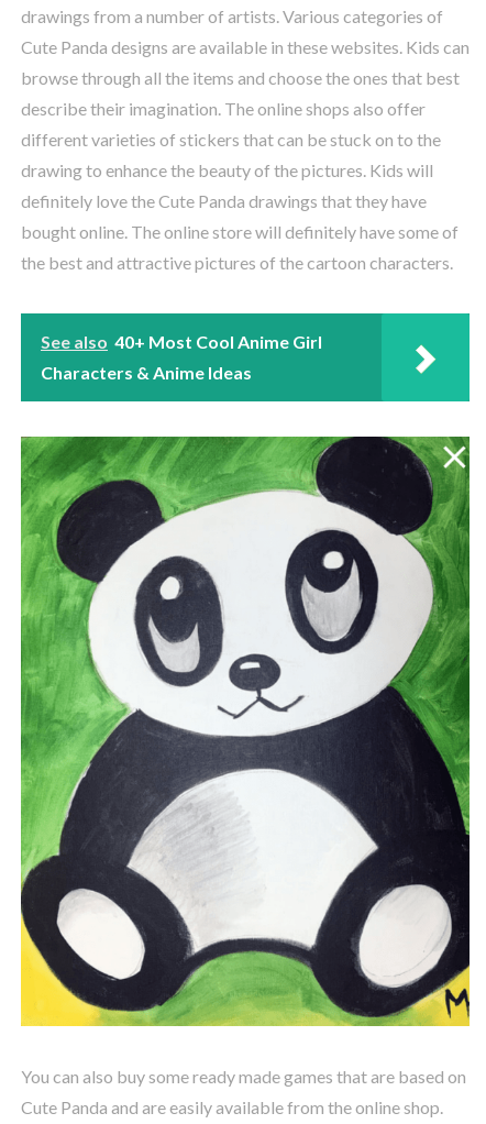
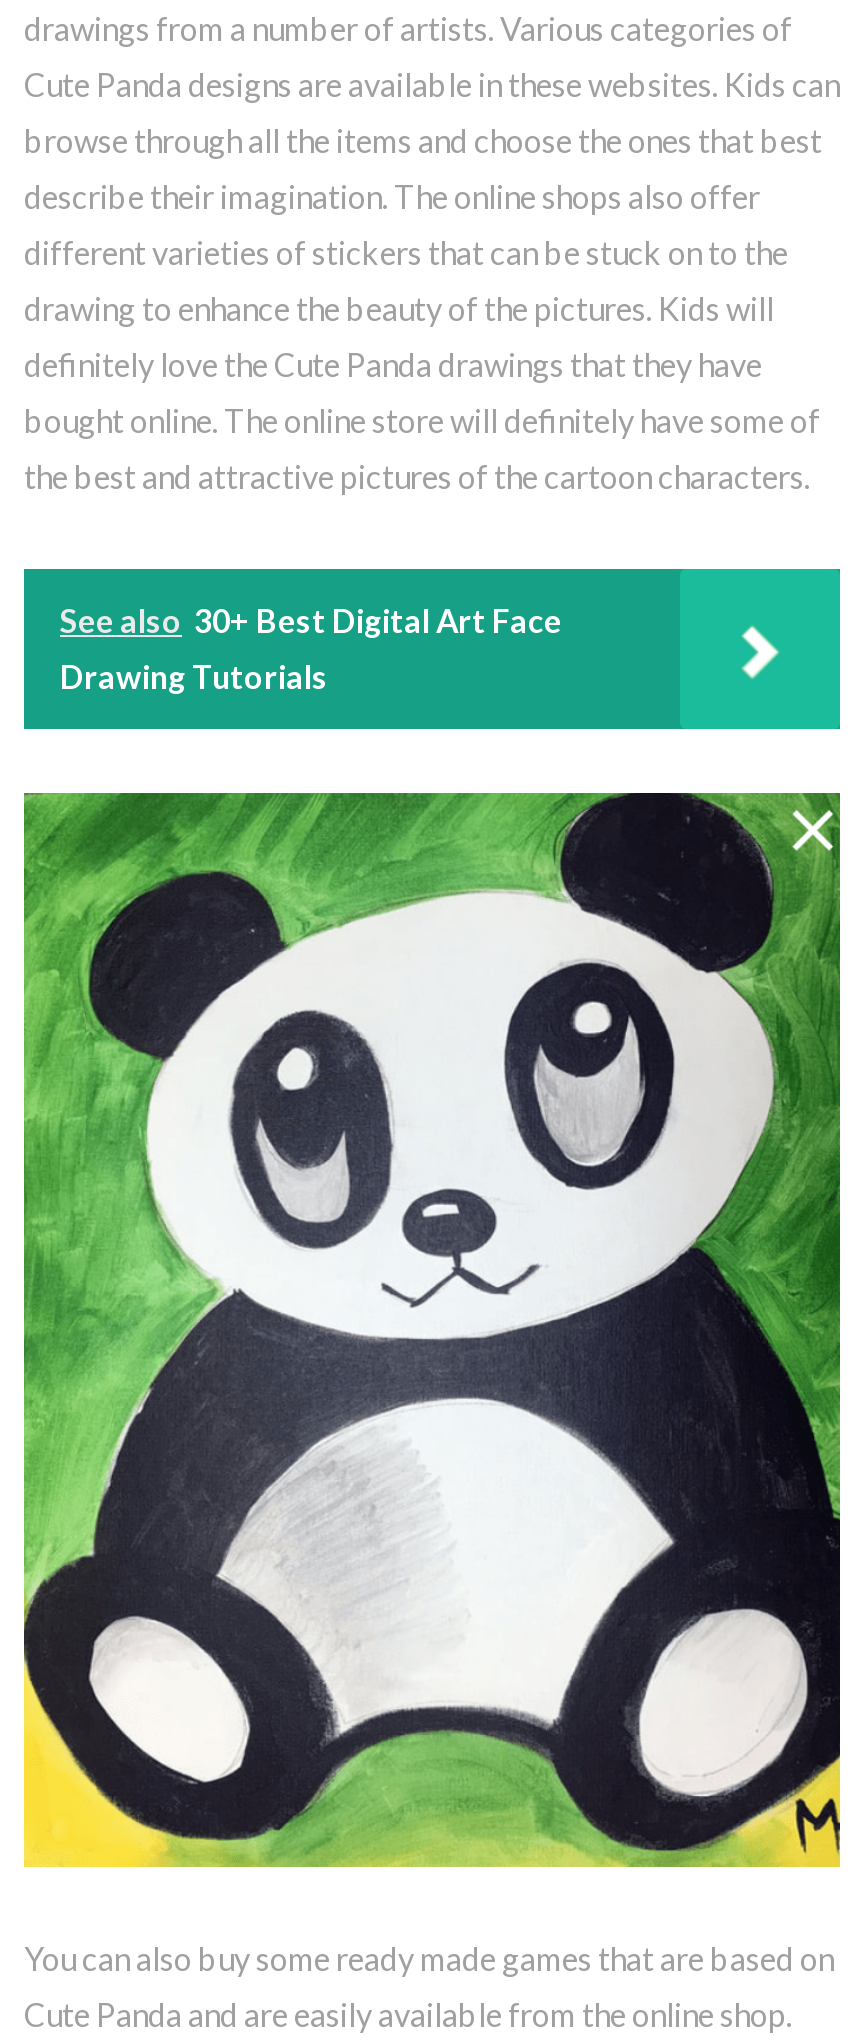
[41,331,322,352] See also 40+ Most Cool Anime Girl -> [60,602,562,640] See also 30+ Best Digital Art Face
[41,362,252,383] Characters & Anime Ideas -> [60,658,328,696] Drawing Tutorials

